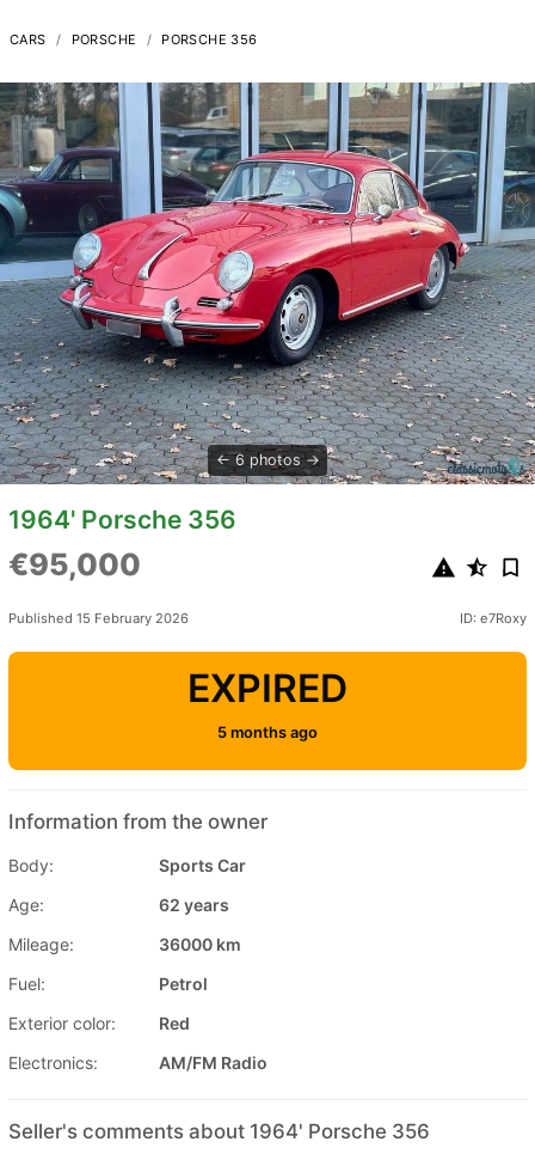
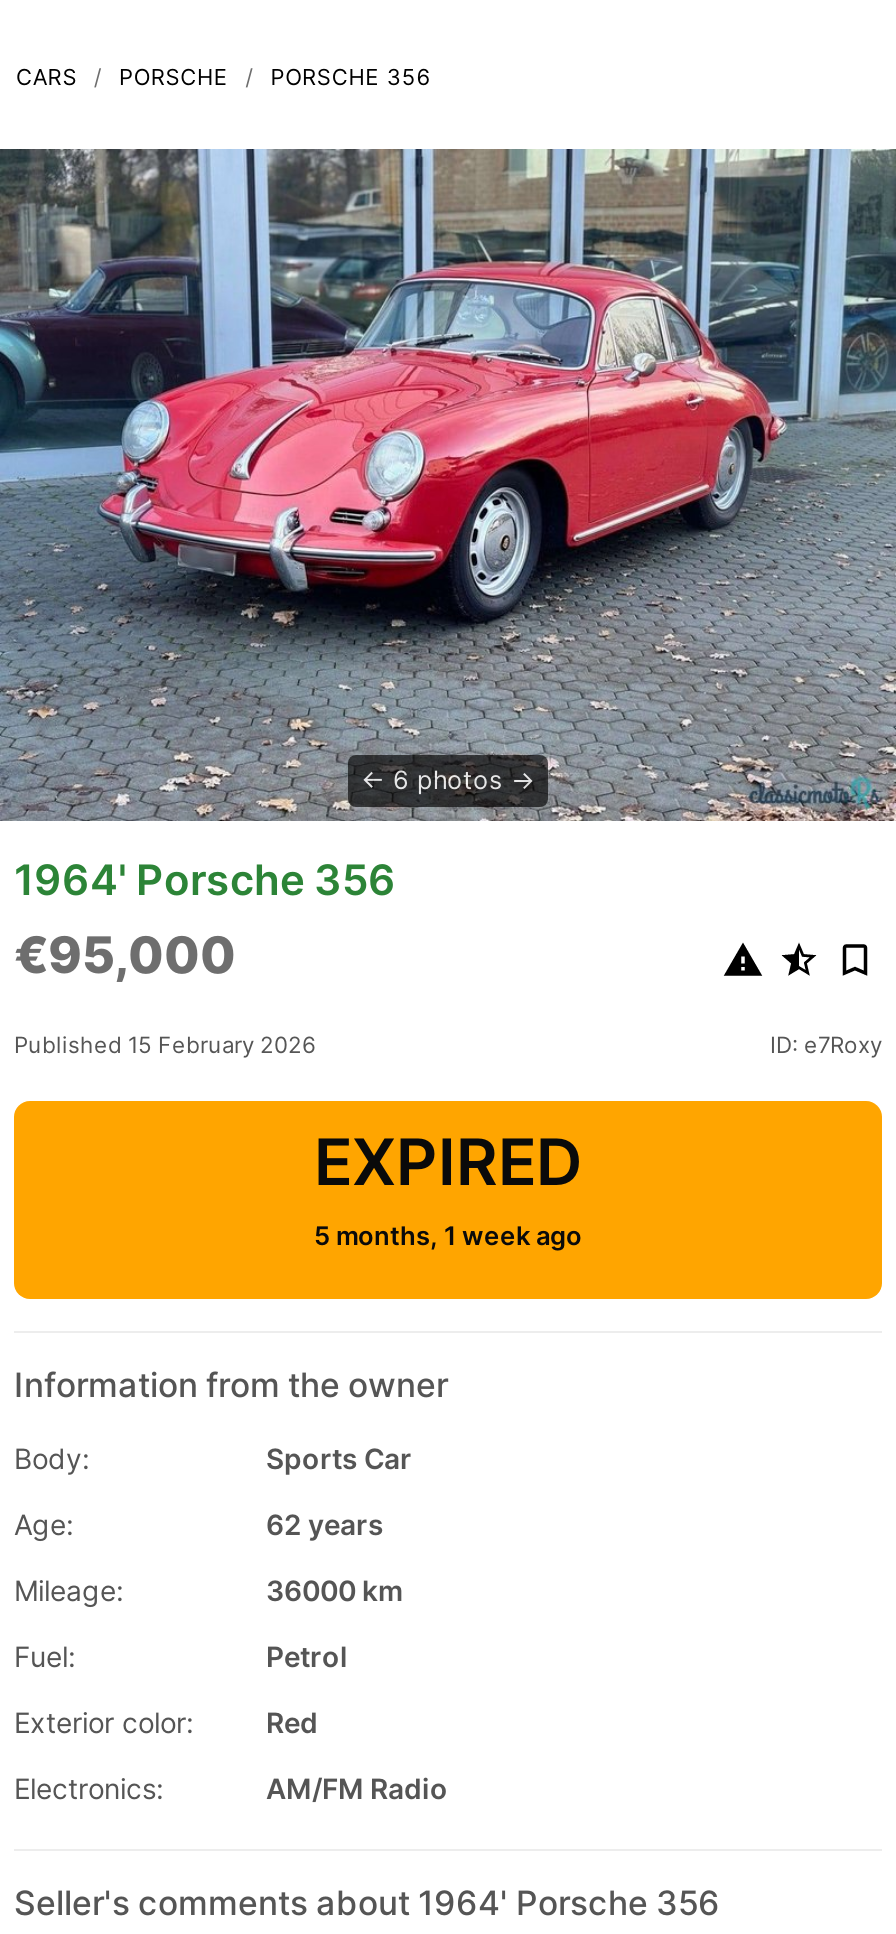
[217,723,318,741] 5 months ago -> [314,1220,582,1250] 5 months, 1 week ago

